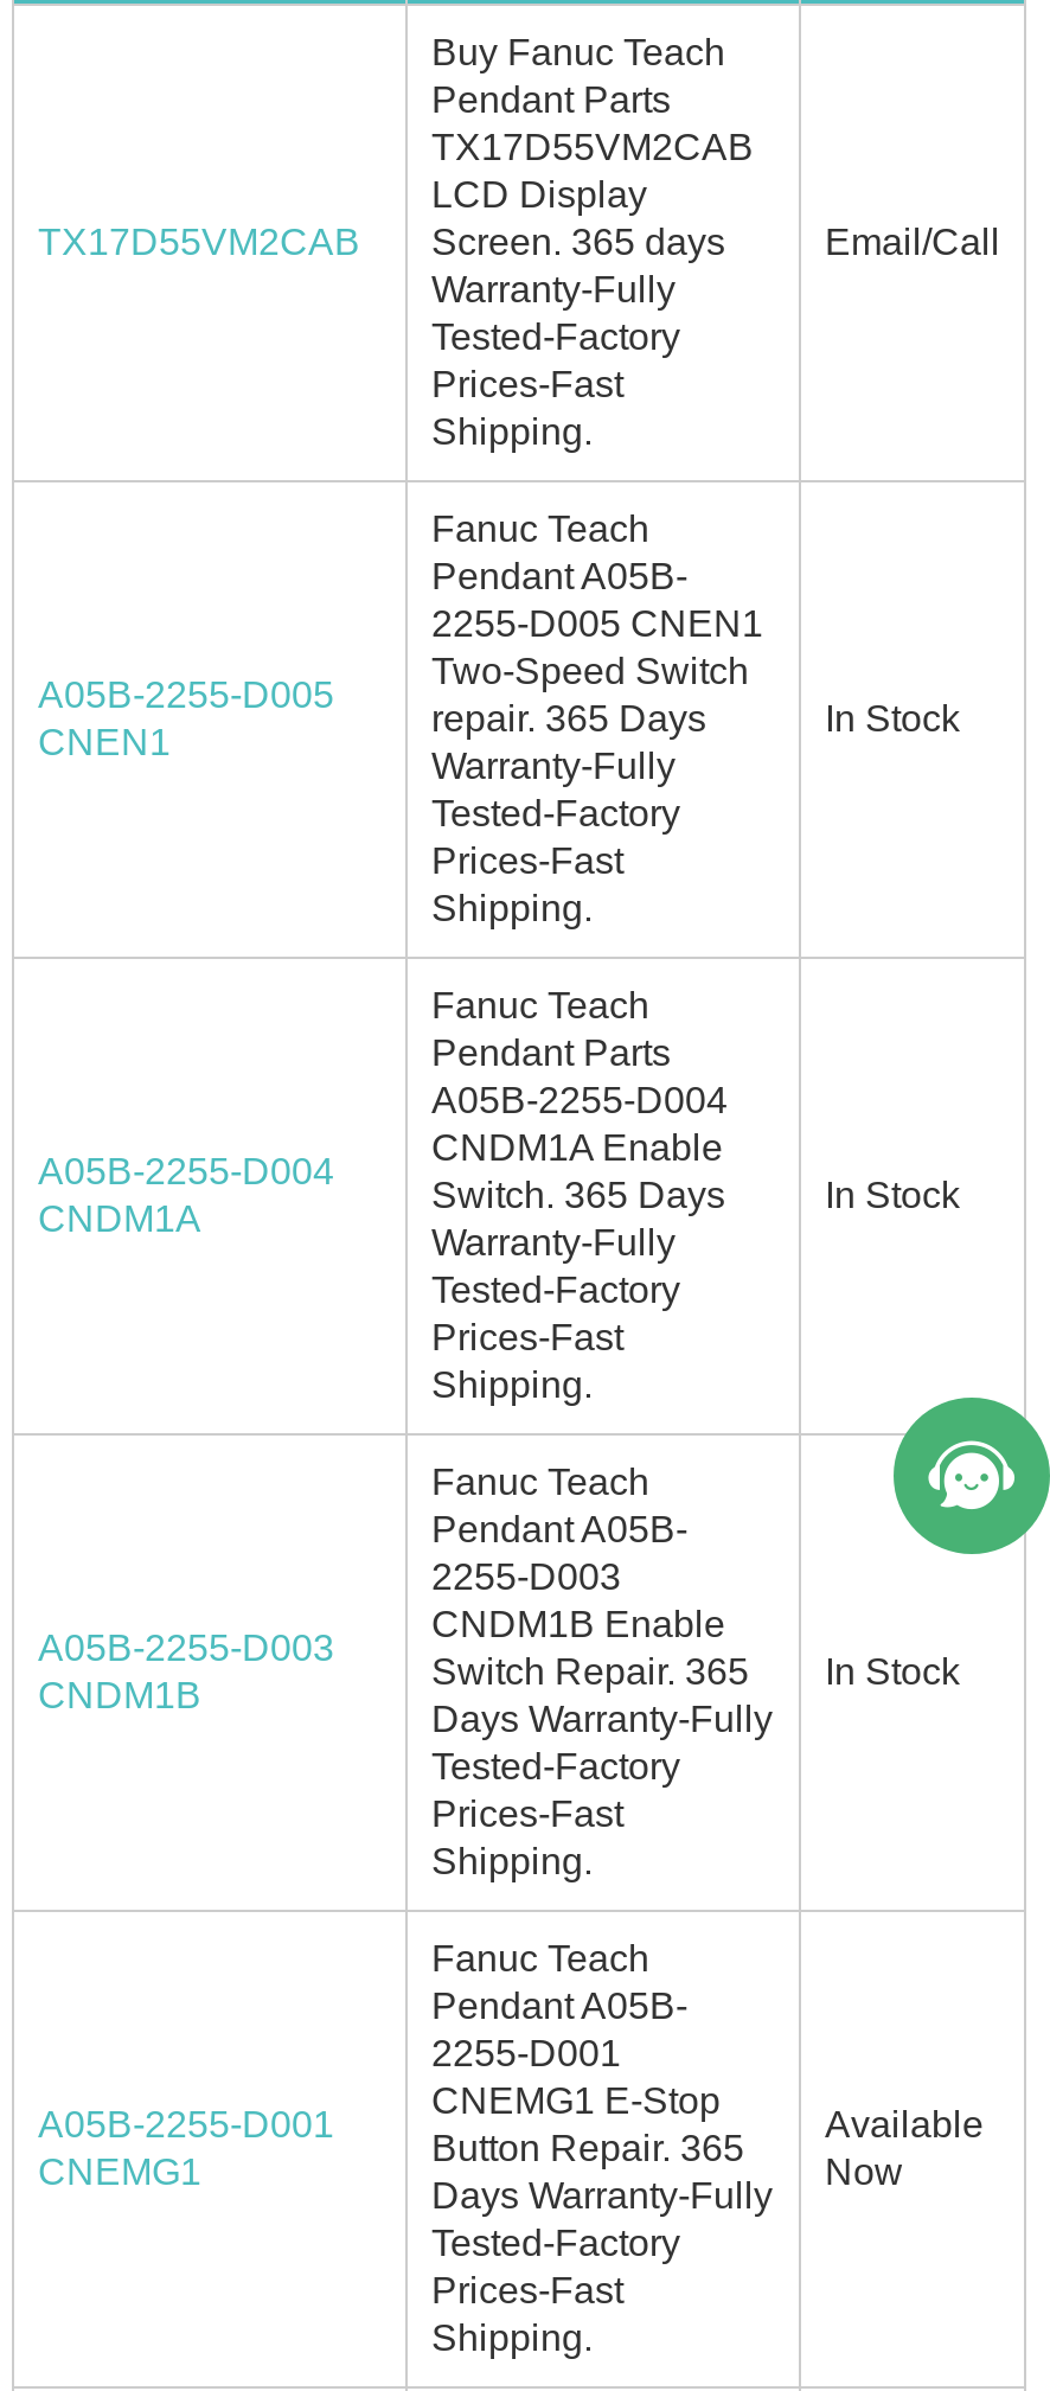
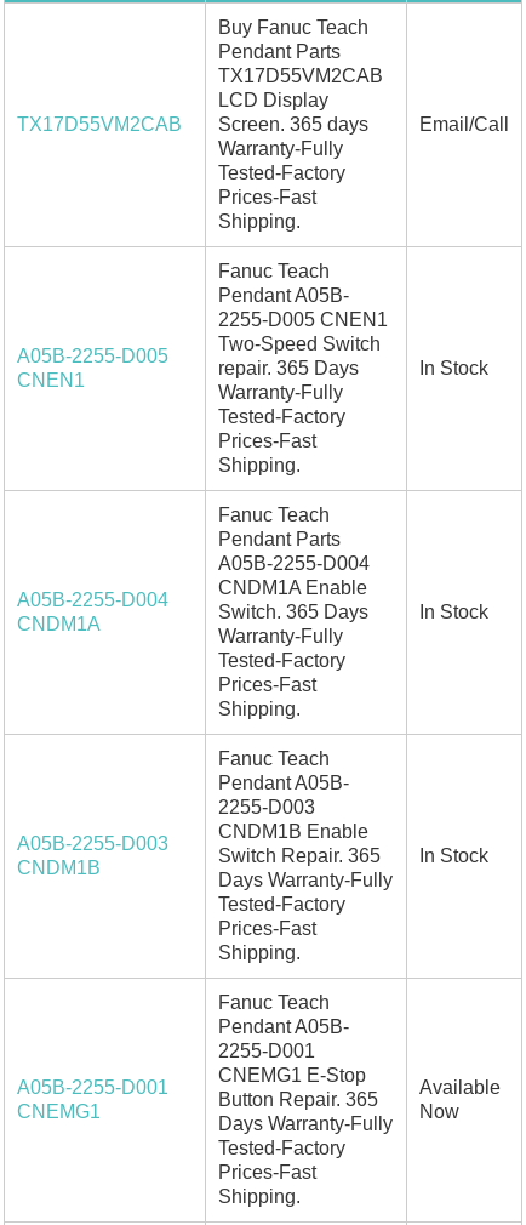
[891,1395,1043,1556] [image] -> none

